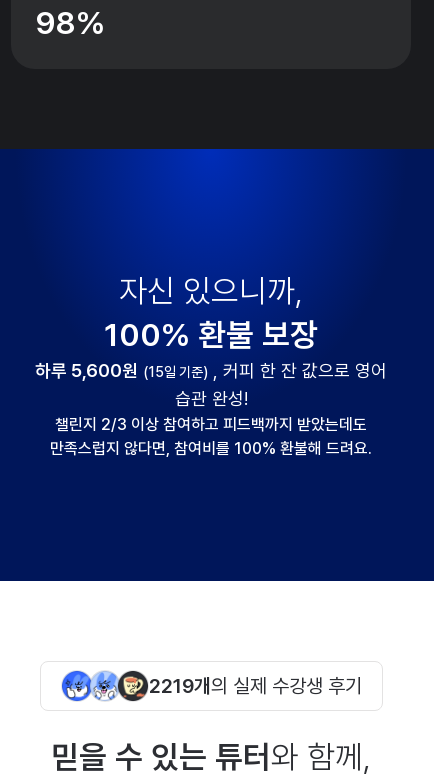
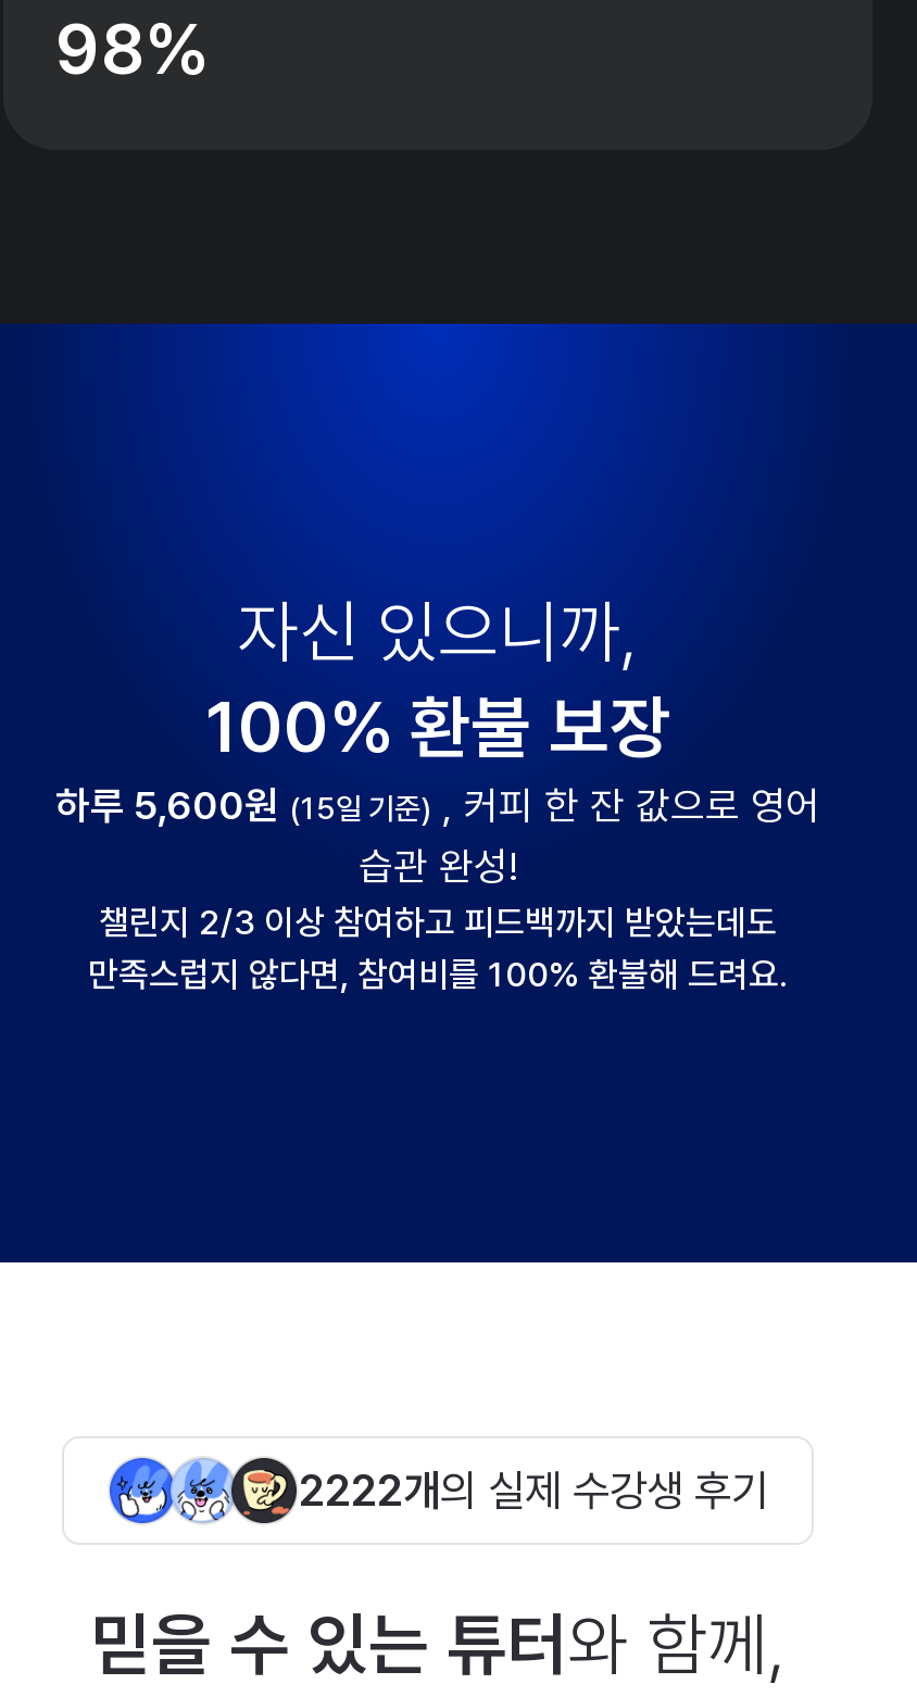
[148,674,361,698] 2219개의 실제 수강생 후기 -> [299,1465,768,1517] 2222개의 실제 수강생 후기

